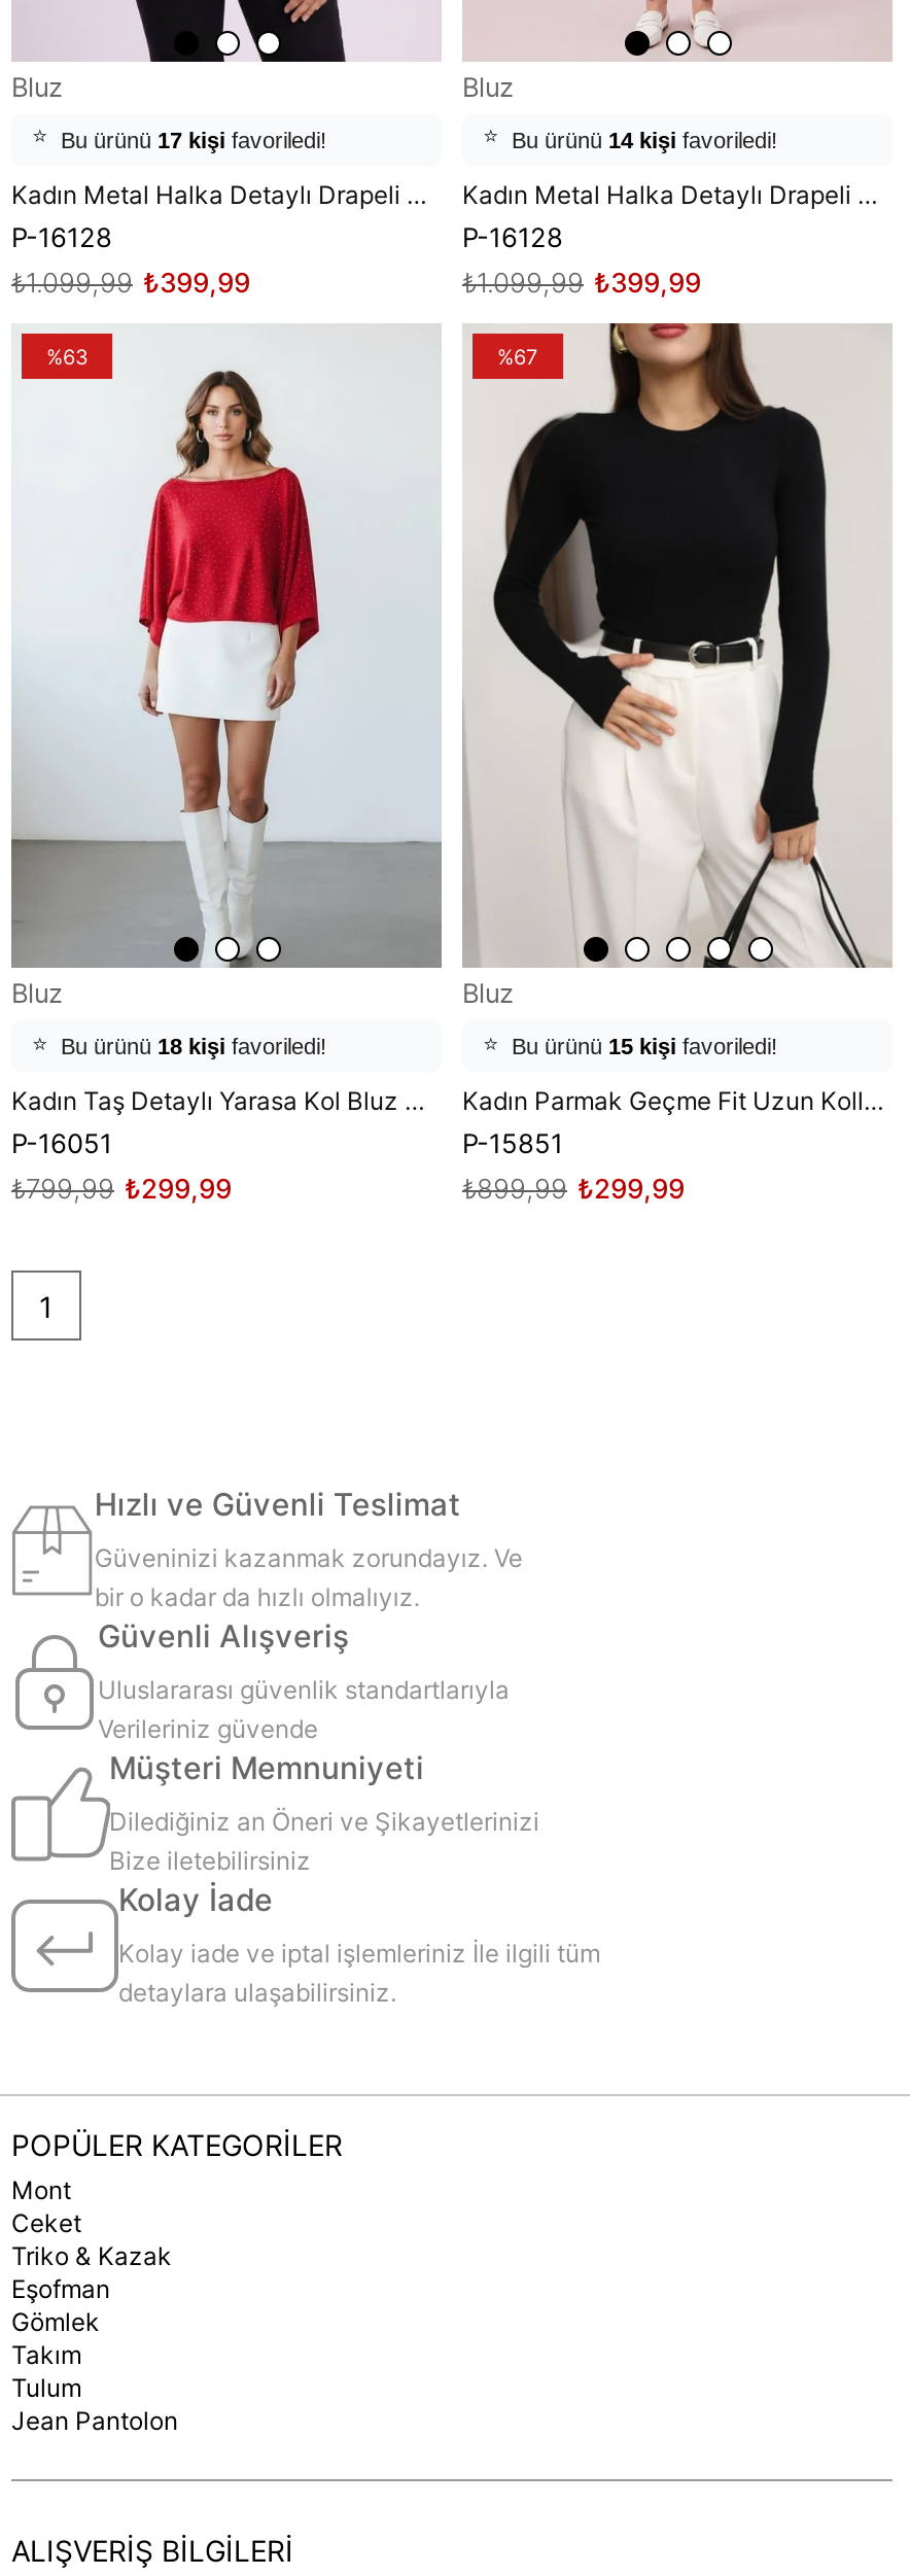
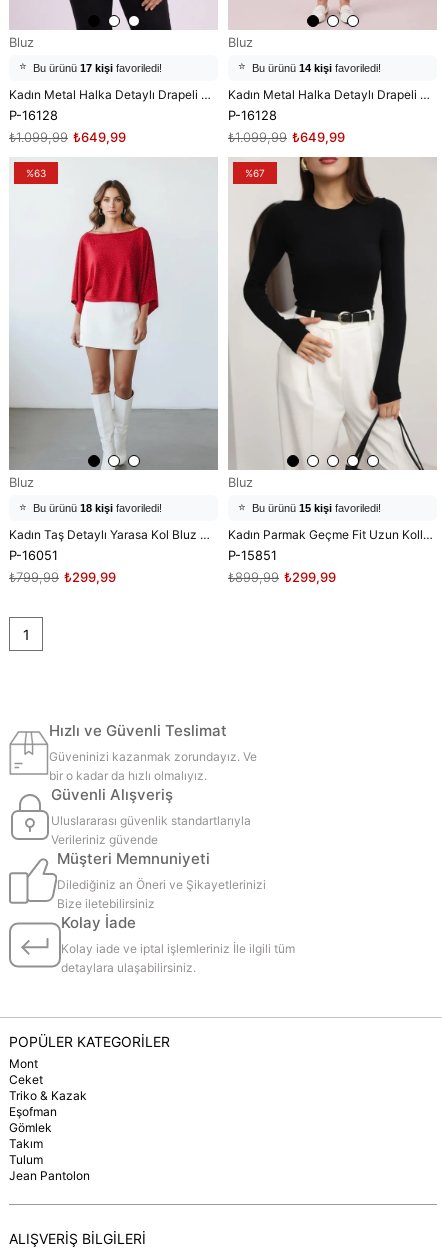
[143,265,250,298] ₺399,99 -> [73,128,126,144] ₺649,99
[594,265,701,298] ₺399,99 -> [292,128,345,144] ₺649,99

